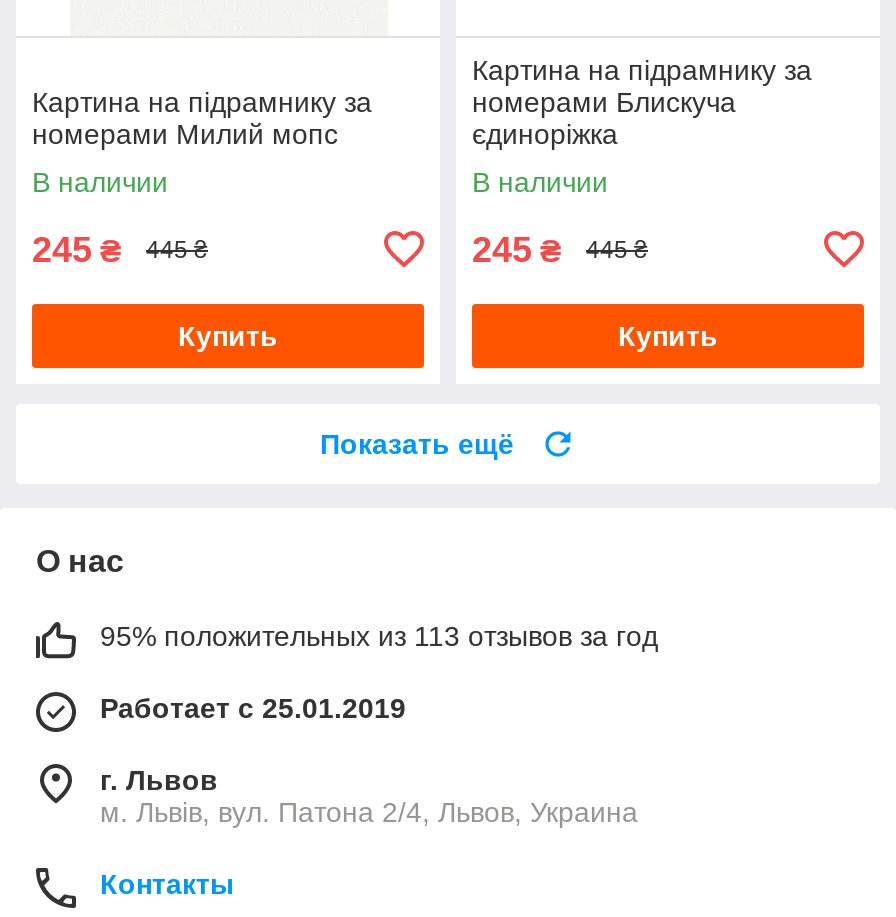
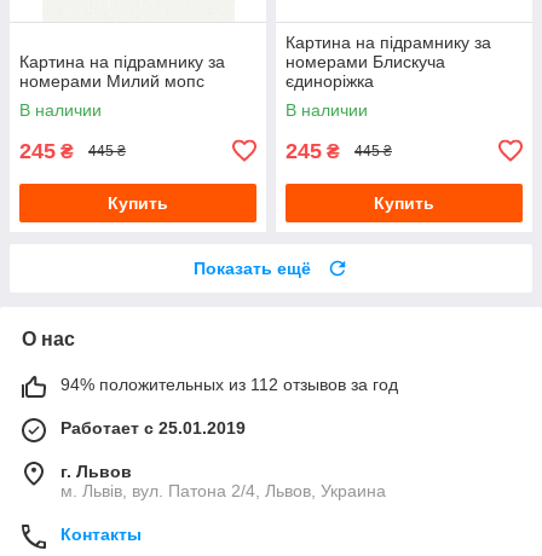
[100,620,658,652] 95% положительных из 113 отзывов за год -> [60,374,398,394] 94% положительных из 112 отзывов за год

